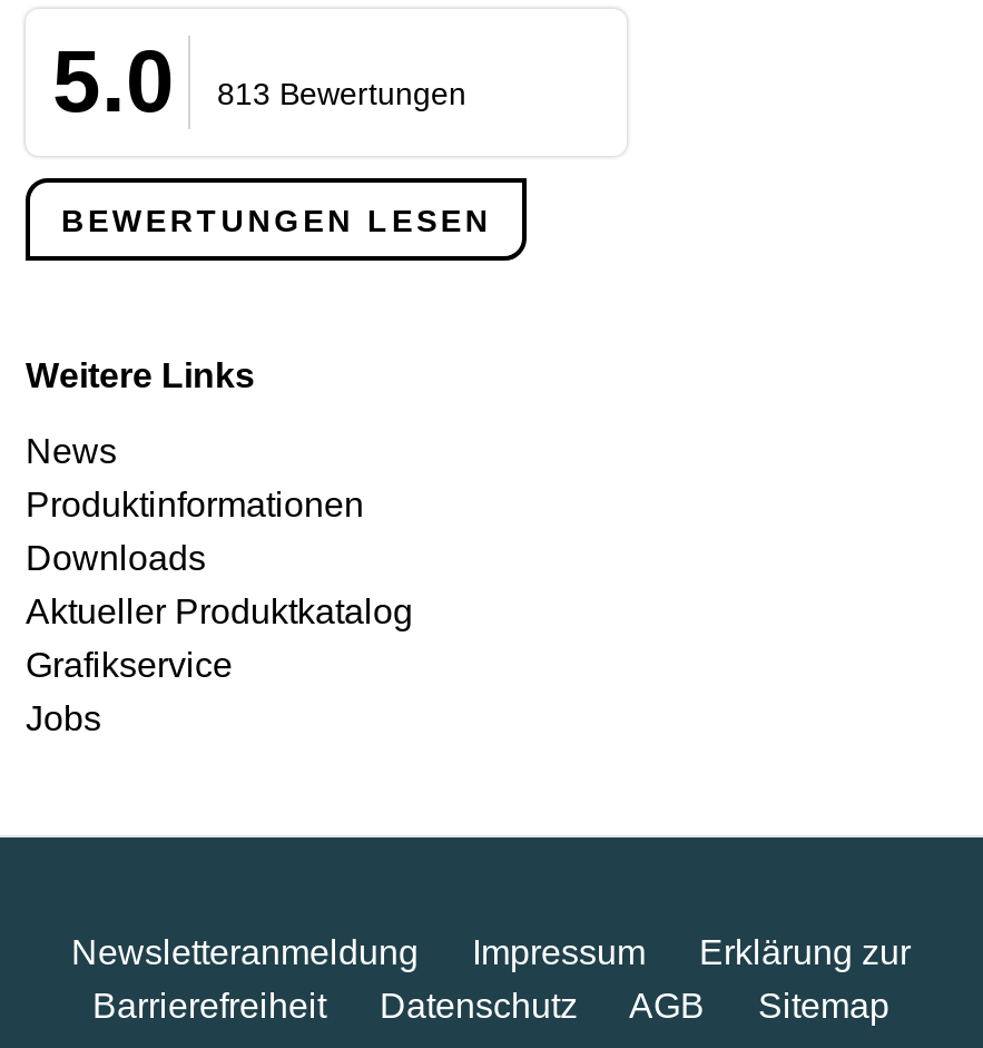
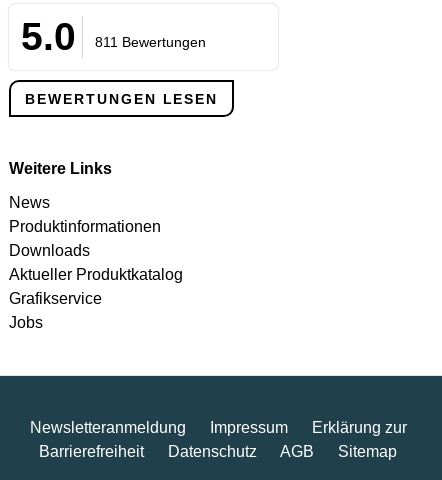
[52,33,466,129] 5.0 813 Bewertungen -> [21,15,206,58] 5.0 811 Bewertungen

